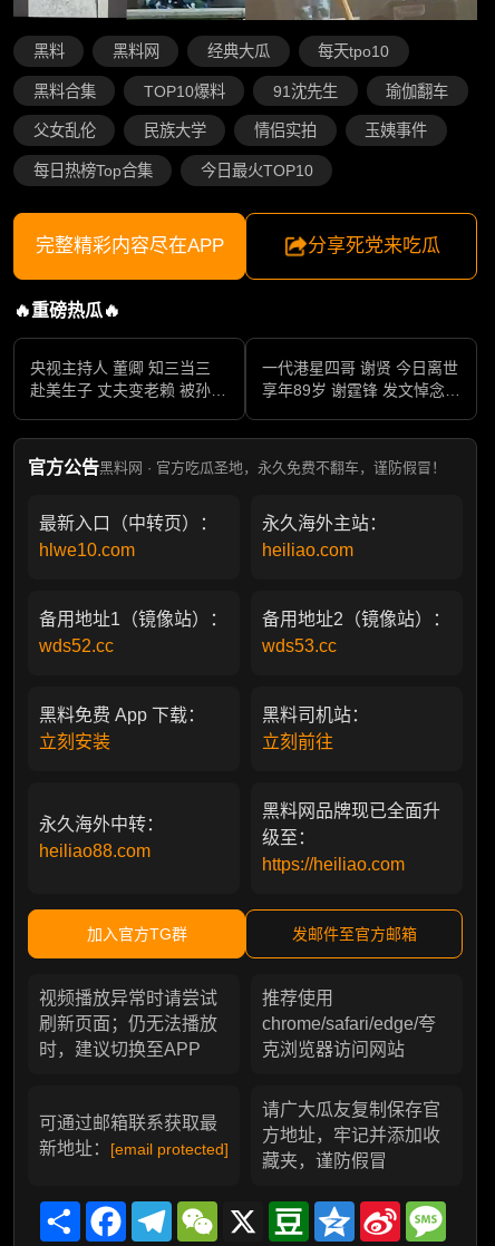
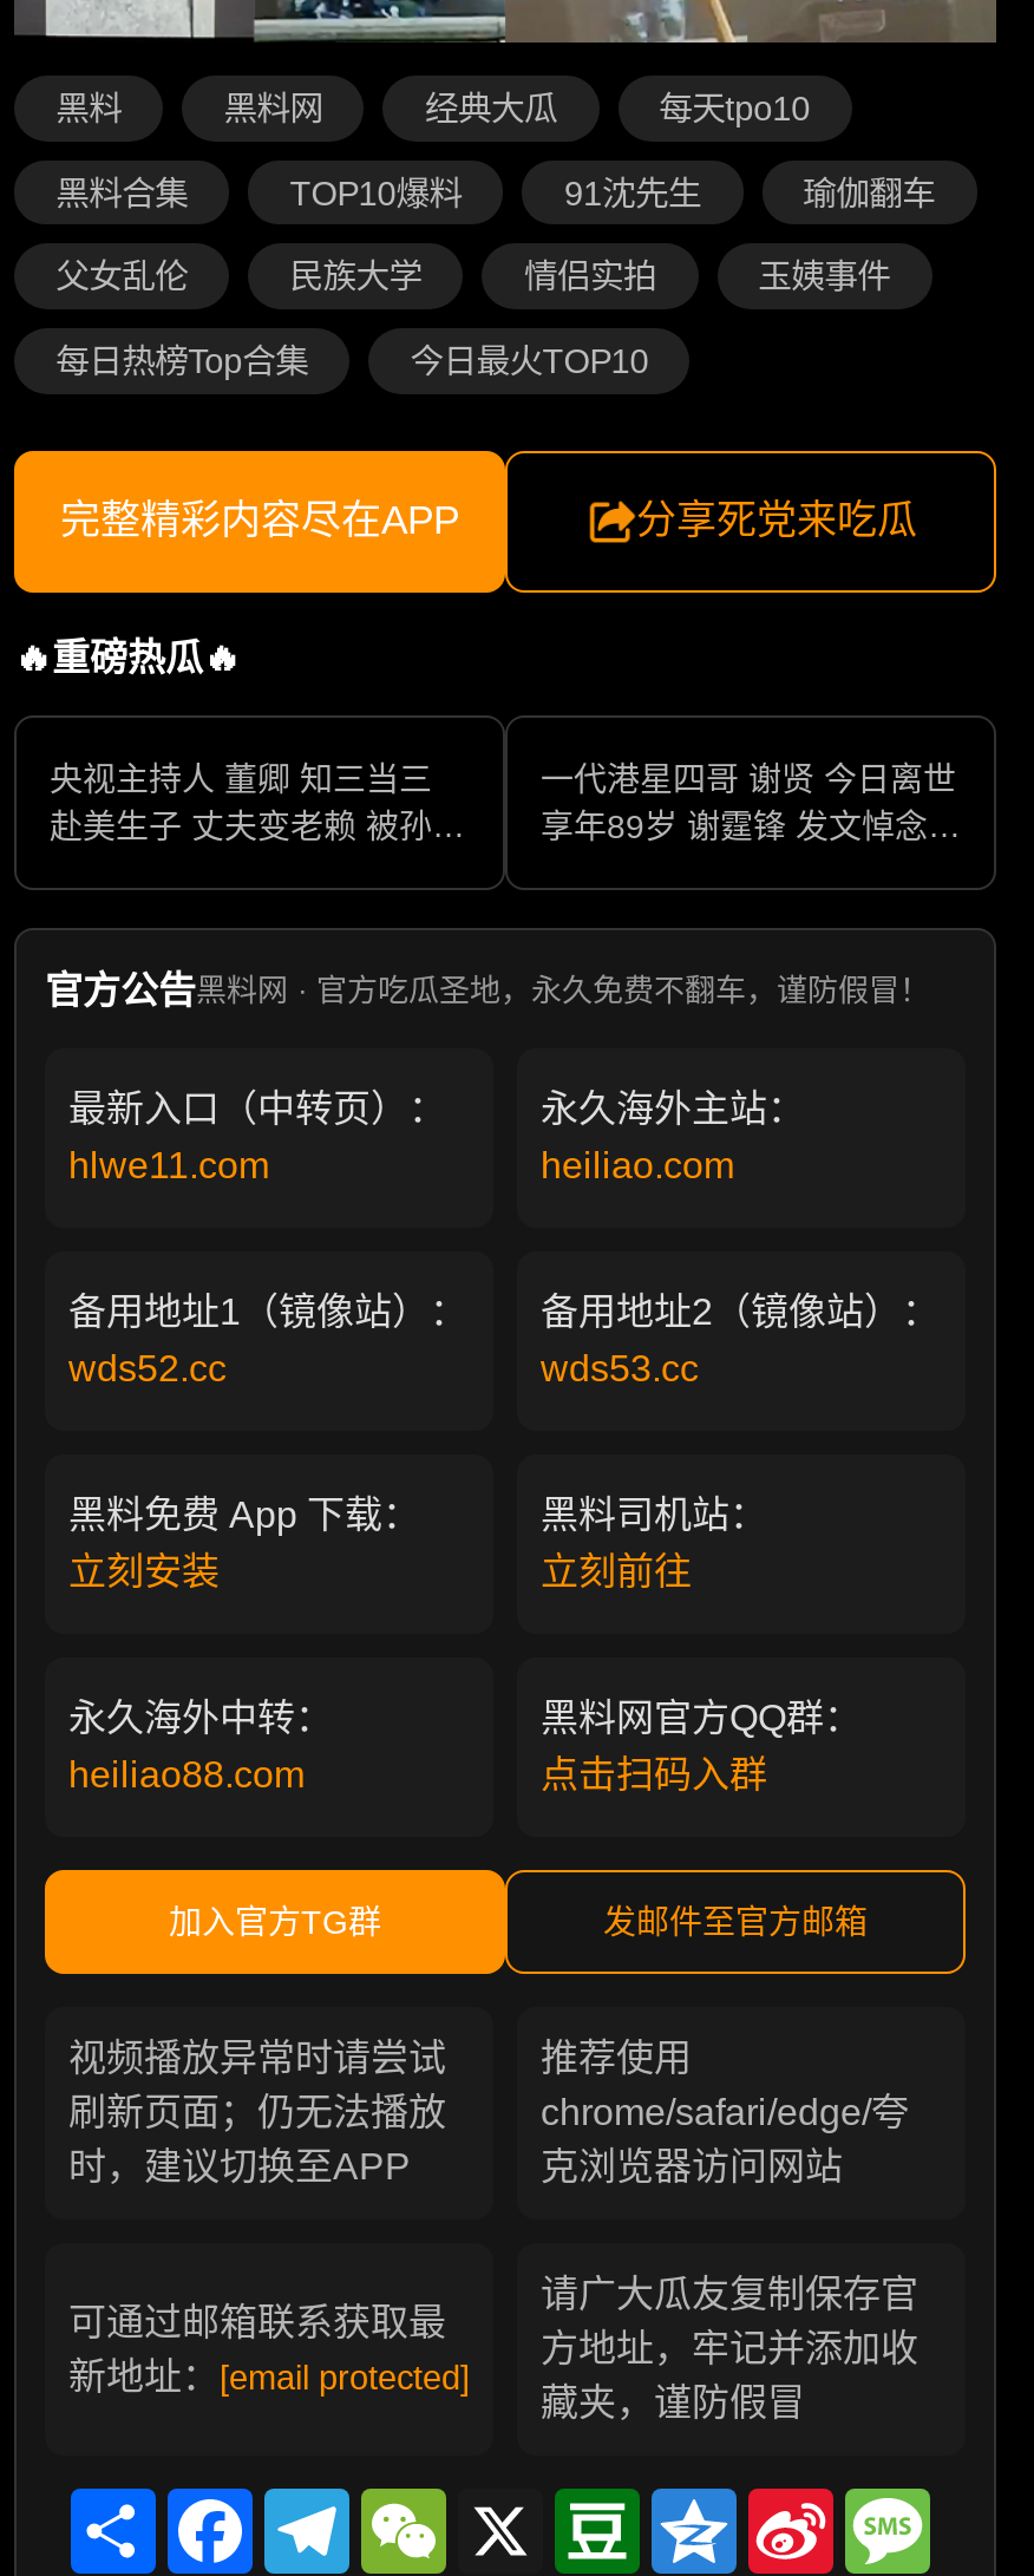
[39,540,135,559] hlwe10.com -> [68,1144,269,1184] hlwe11.com
[262,801,440,873] 黑料网品牌现已全面升 | 级至： | https://heiliao.com -> [541,1697,862,1794] 黑料网官方QQ群： | 点击扫码入群

